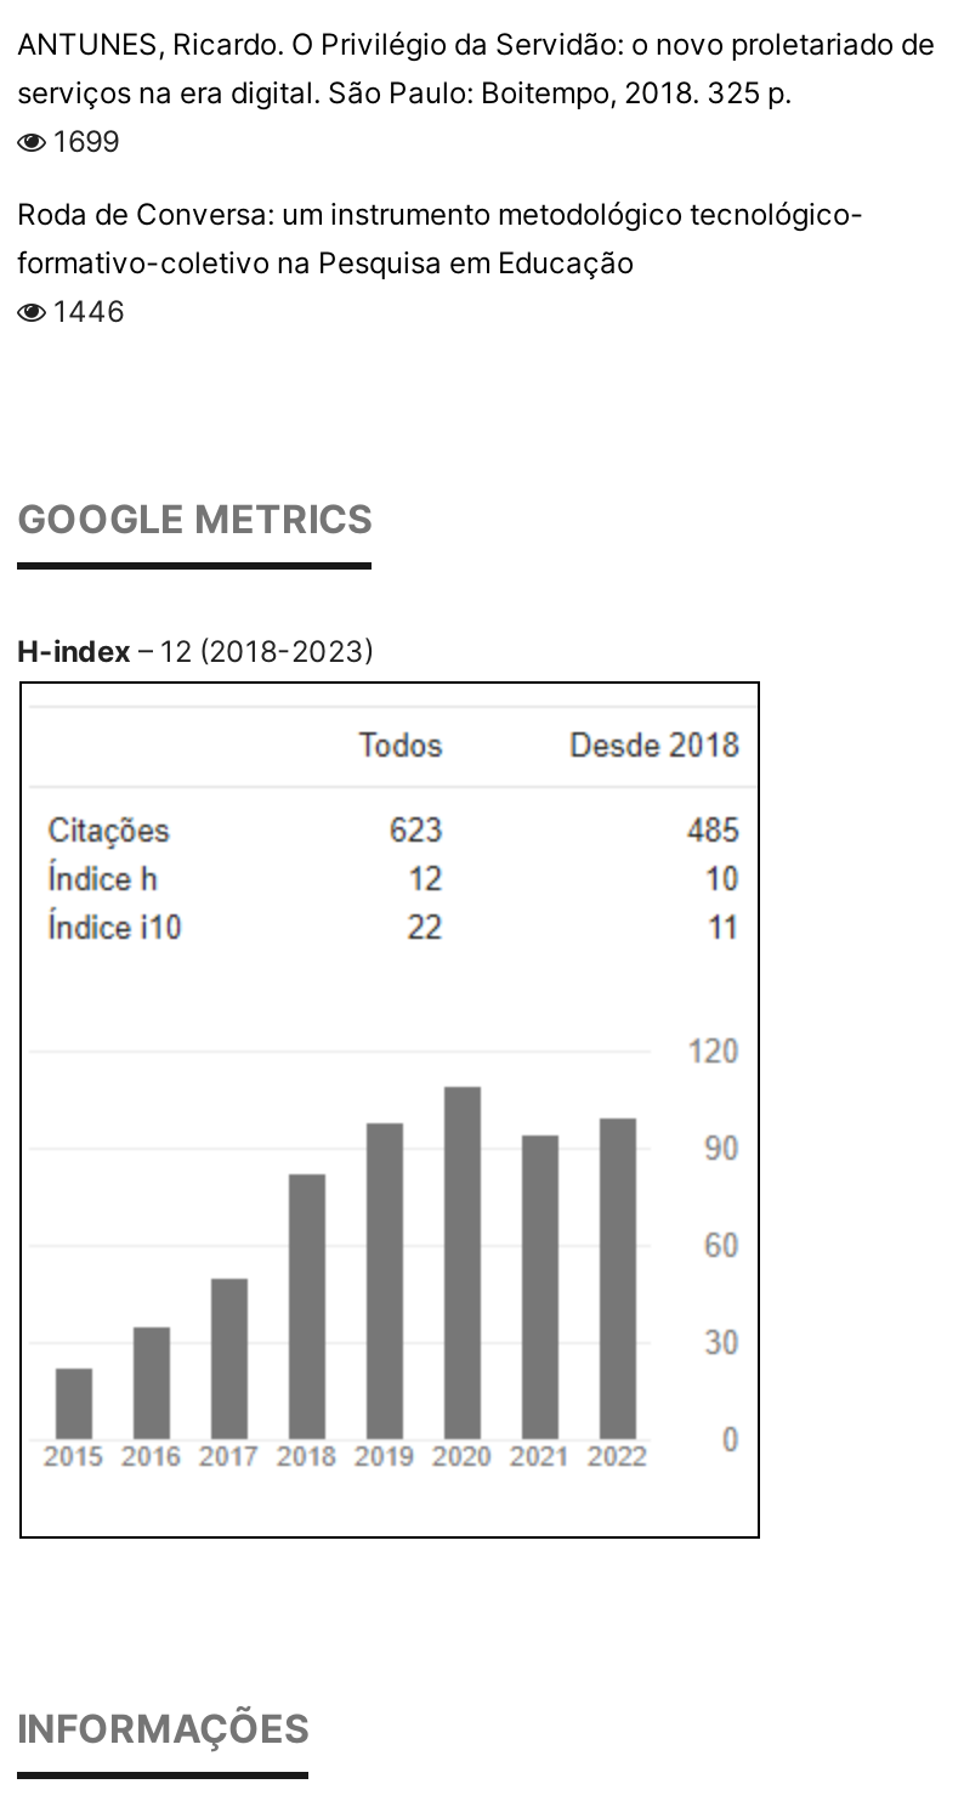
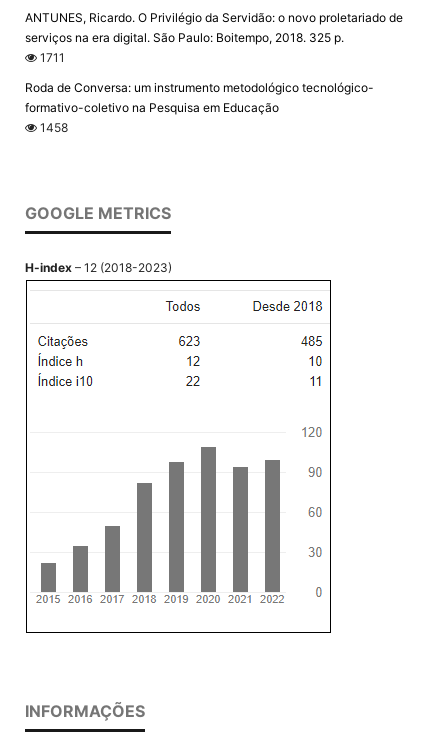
[46,124,119,160] 1699 -> [37,50,65,65] 1711
[46,293,124,330] 1446 -> [37,120,68,135] 1458

